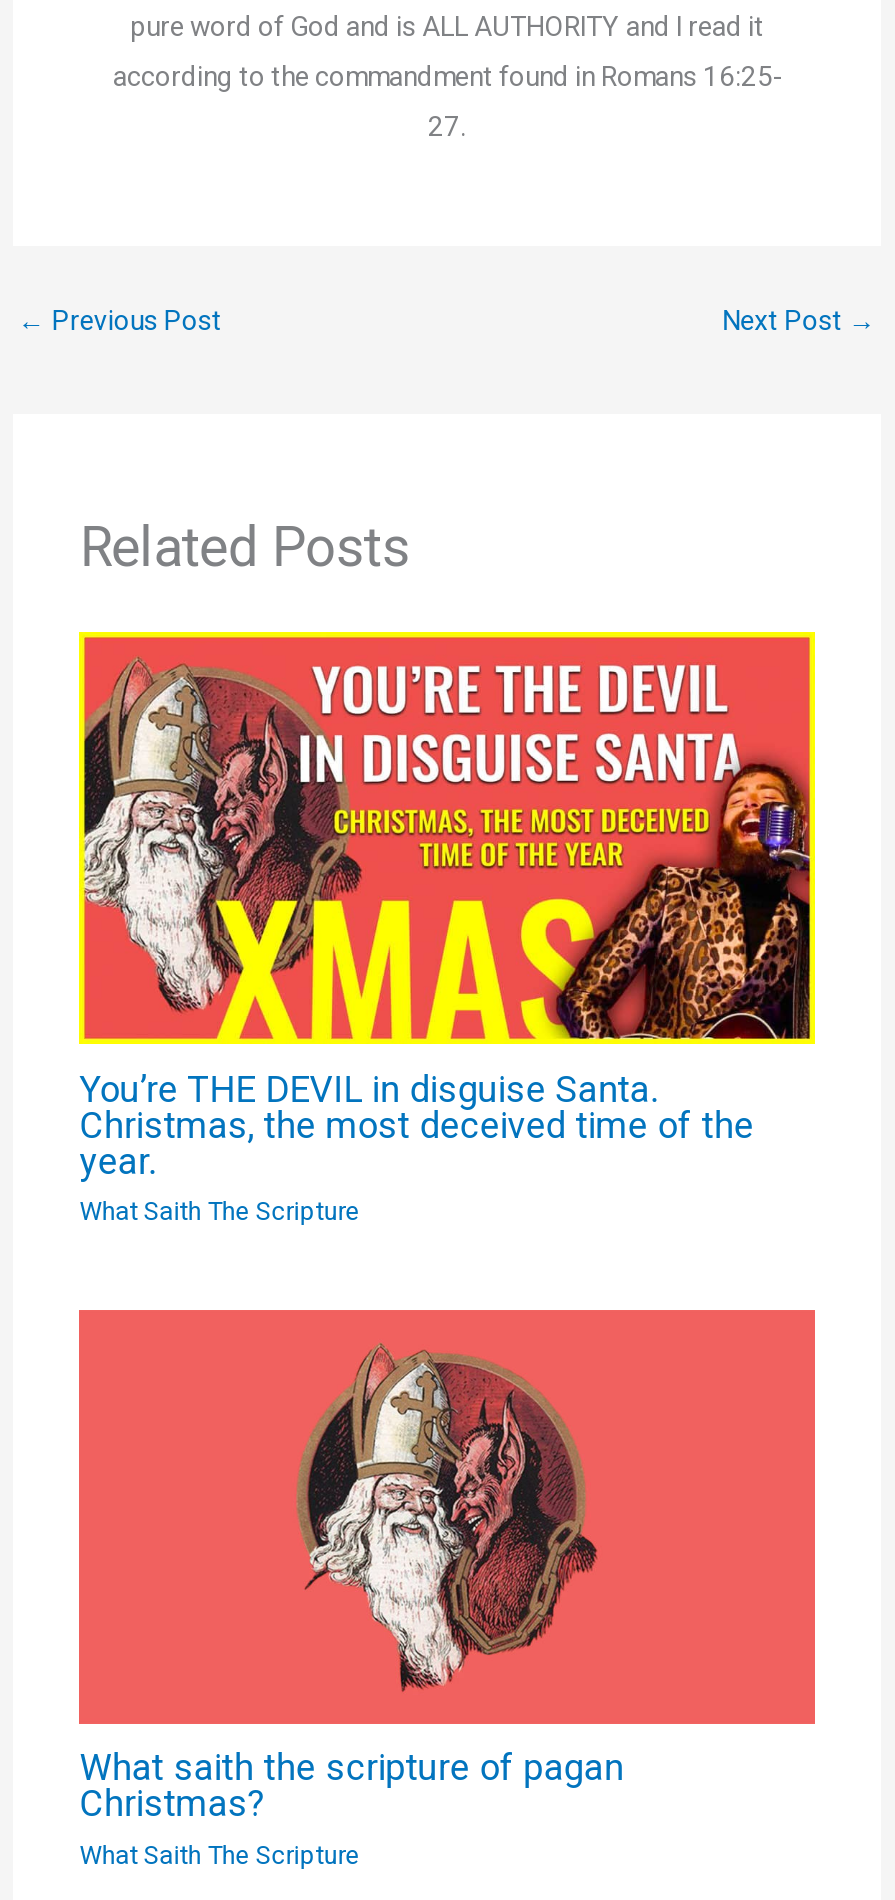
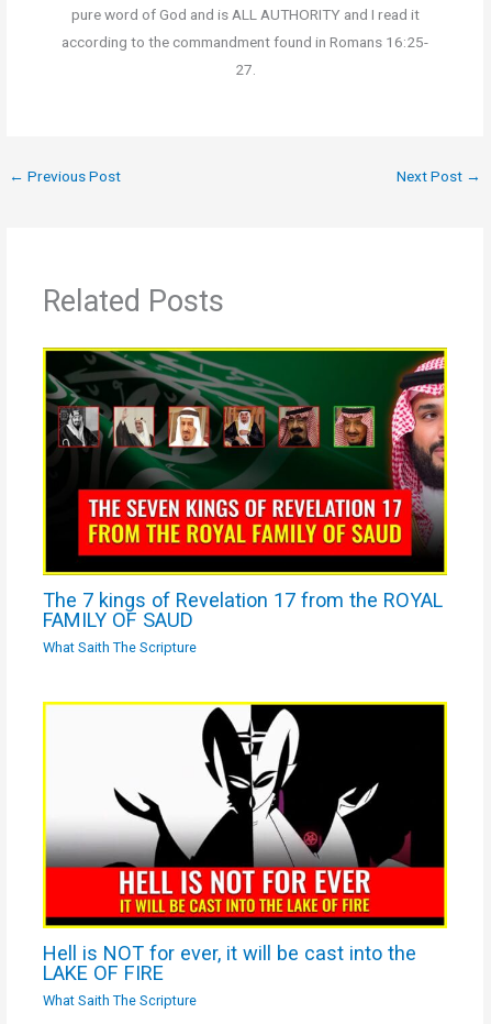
[79,632,811,1182] [image] | You’re THE DEVIL in disguise Santa. | Christmas, the most deceived time of the | year. -> [43,348,446,631] [image] | The 7 kings of Revelation 17 from the ROYAL | FAMILY OF SAUD
[77,1308,817,1825] [image] | What saith the scripture of pagan | Christmas? -> [42,701,448,984] [image] | Hell is NOT for ever, it will be cast into the | LAKE OF FIRE

